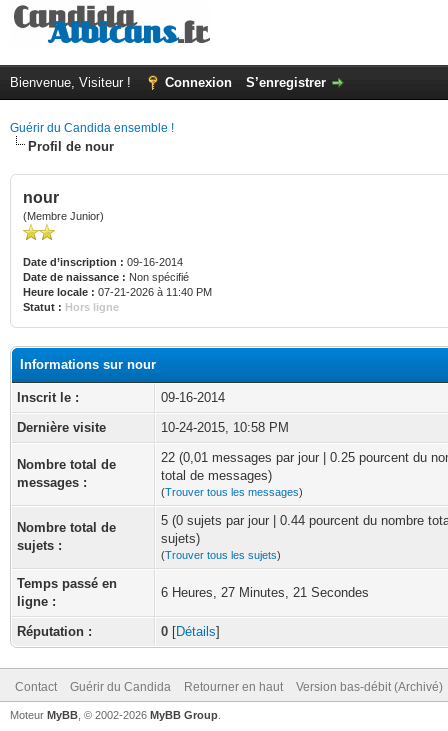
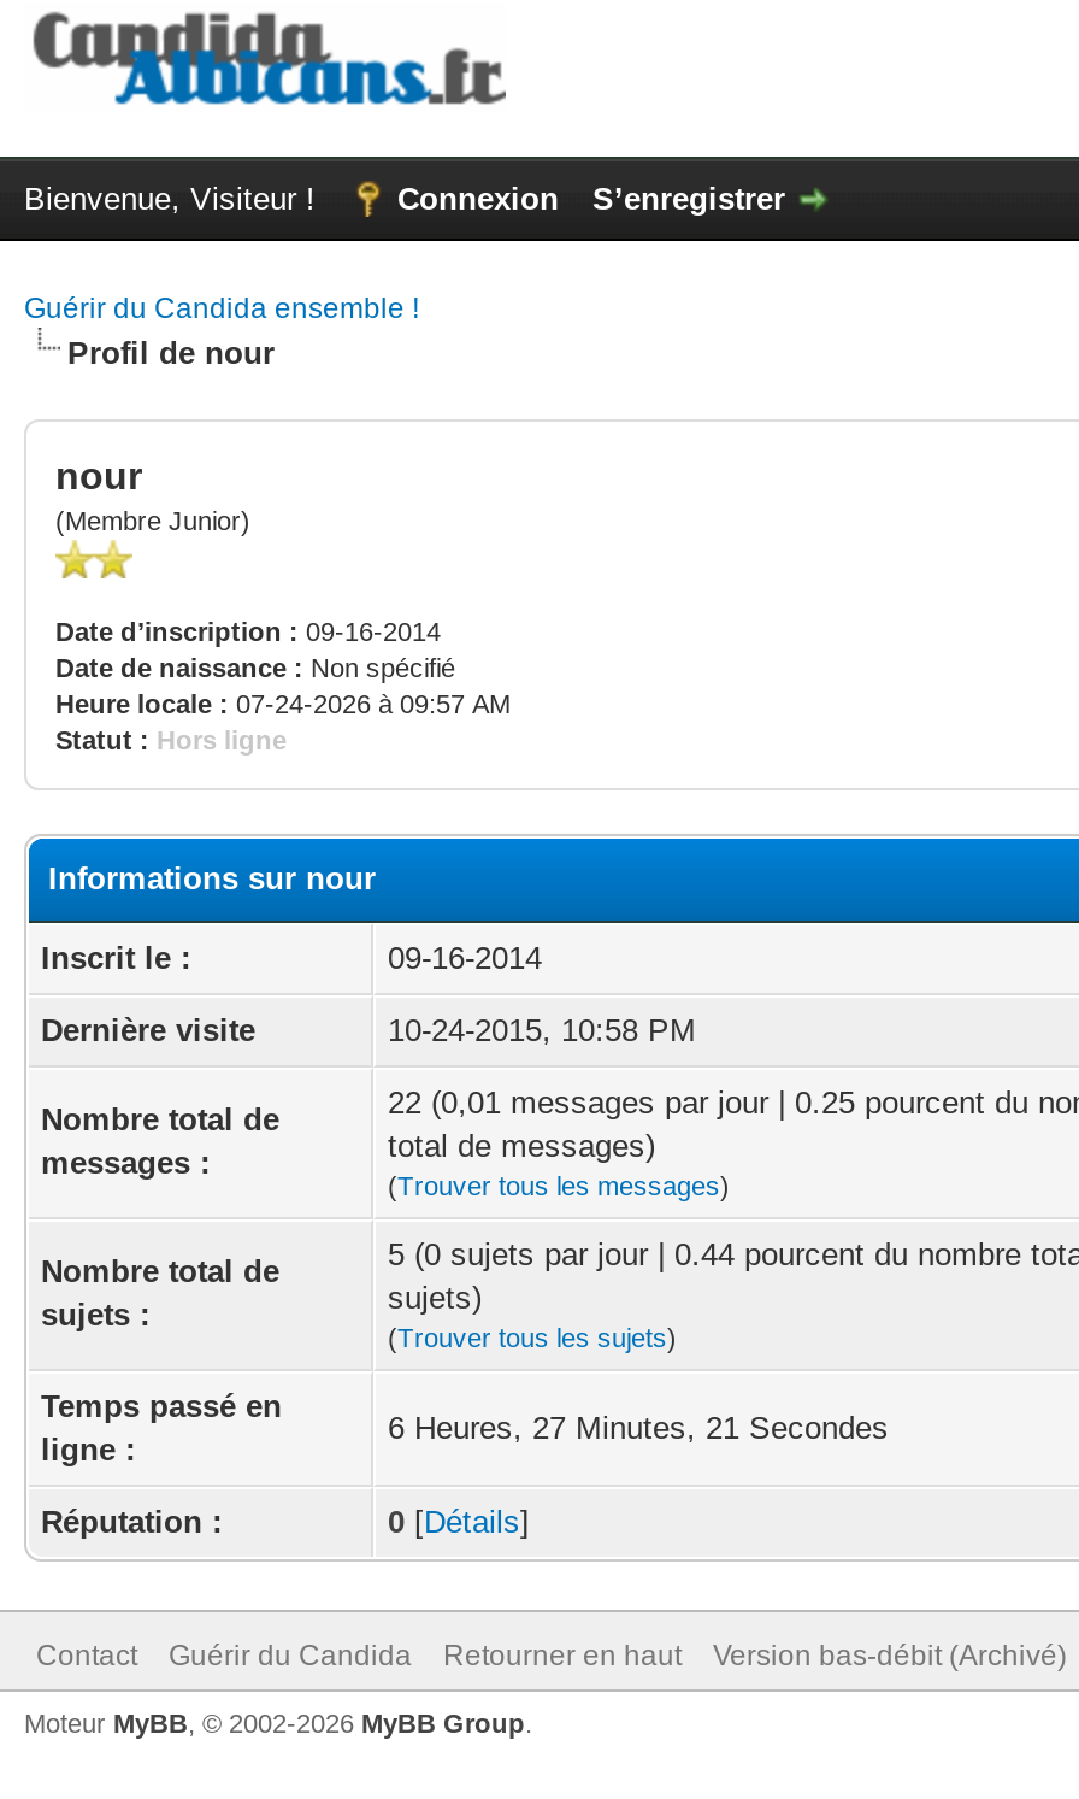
[23,286,212,298] Heure locale : 07-21-2026 à 11:40 PM -> [55,689,511,718] Heure locale : 07-24-2026 à 09:57 AM

